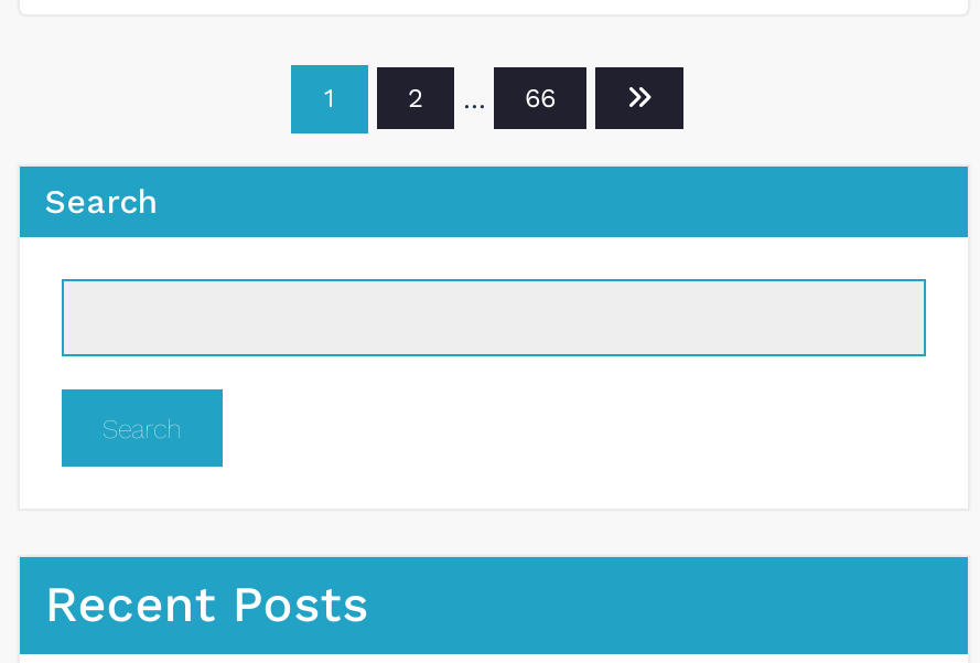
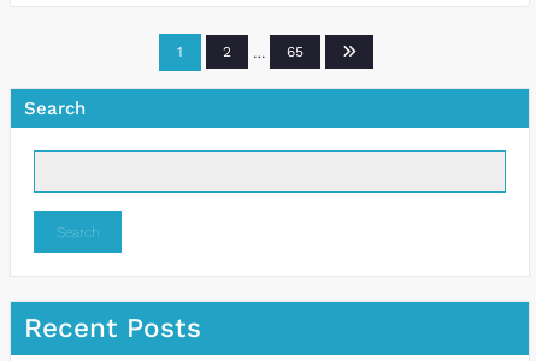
[525,83,556,114] 66 -> [287,43,304,60] 65

